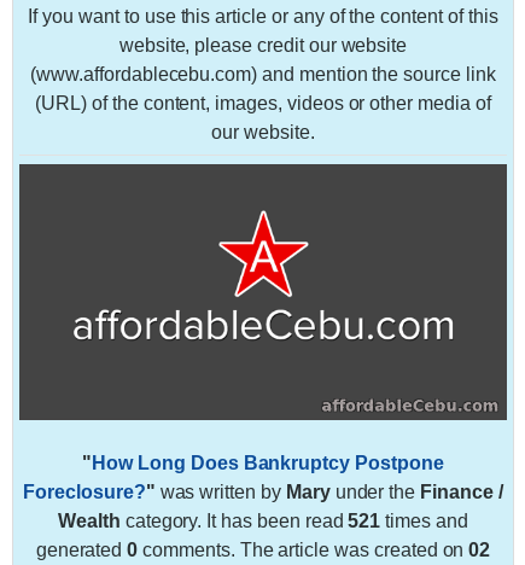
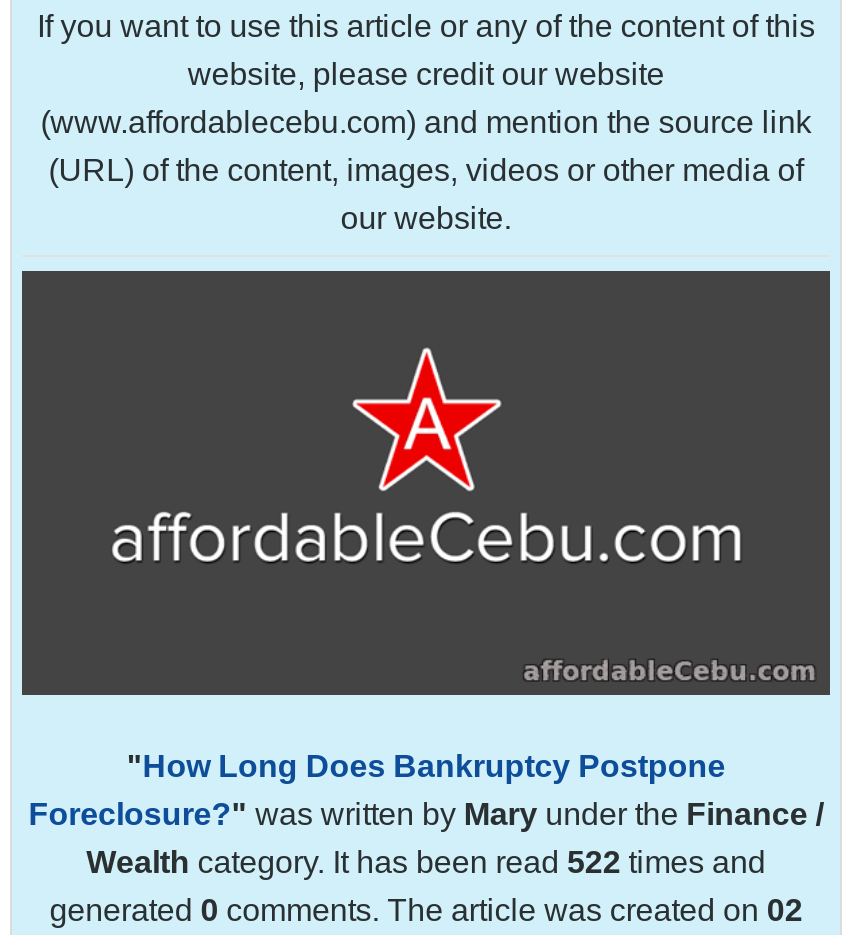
[58,510,468,531] Wealth category. It has been read 521 times and -> [86,844,766,878] Wealth category. It has been read 522 times and

